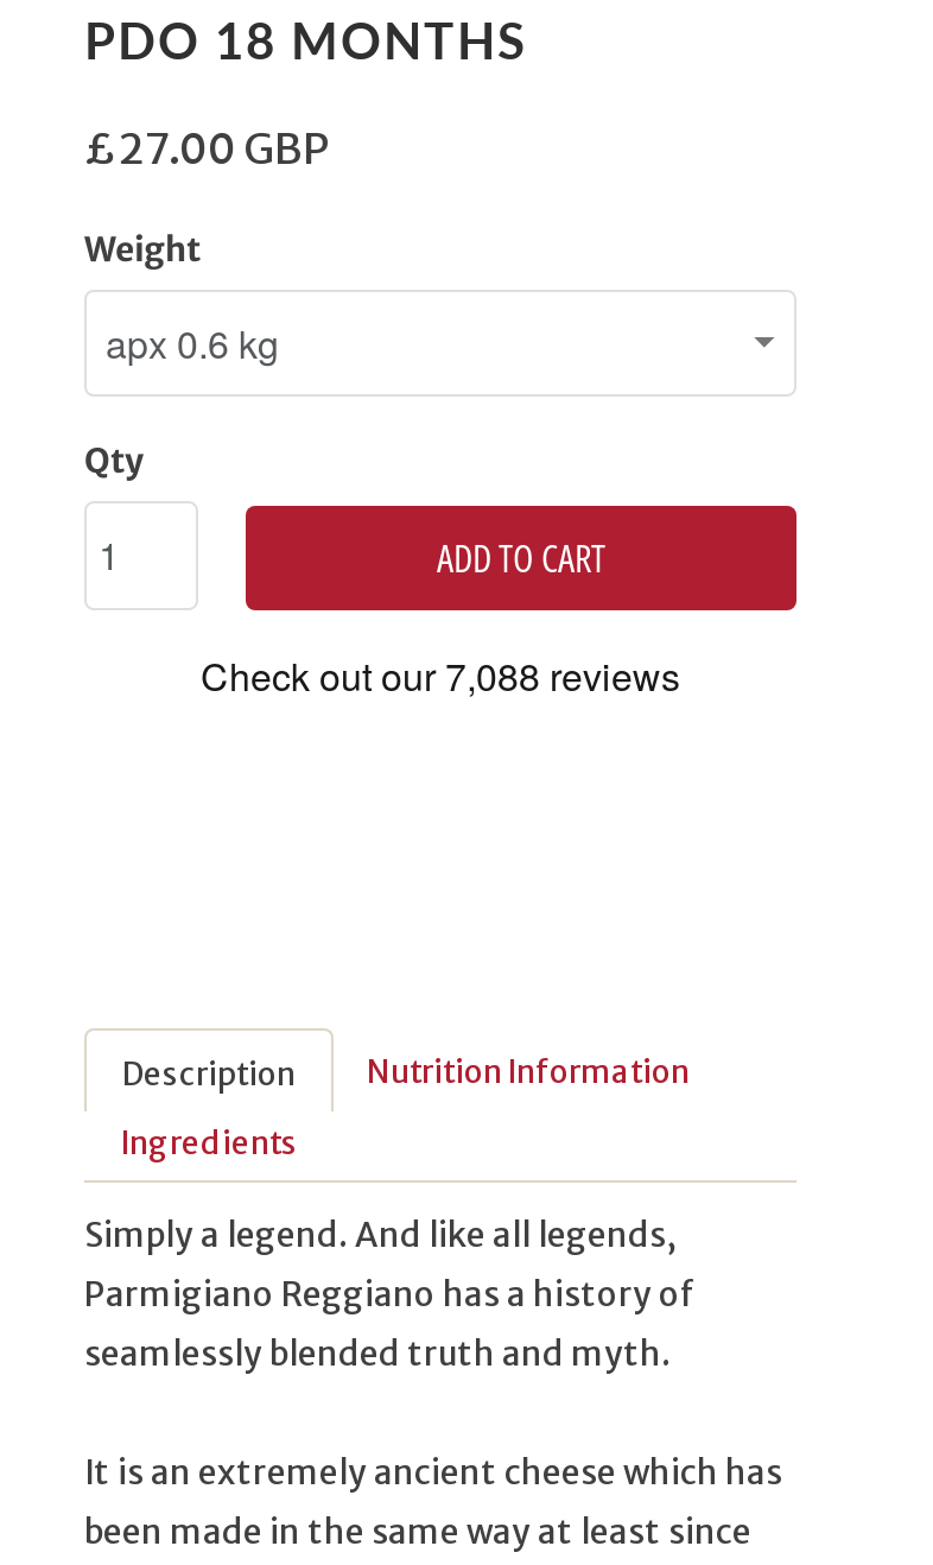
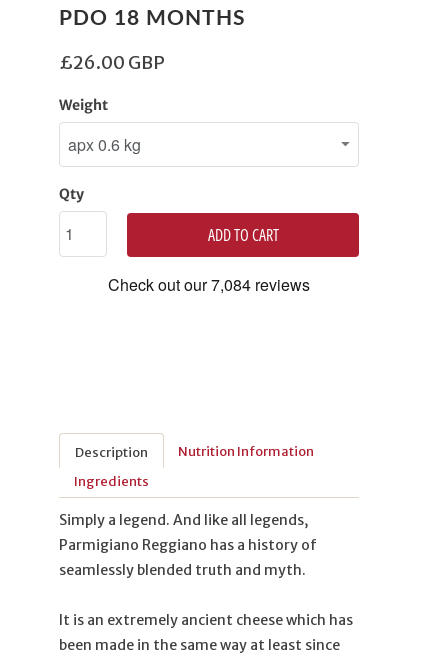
[84,120,331,175] £27.00 GBP -> [59,50,165,73] £26.00 GBP

